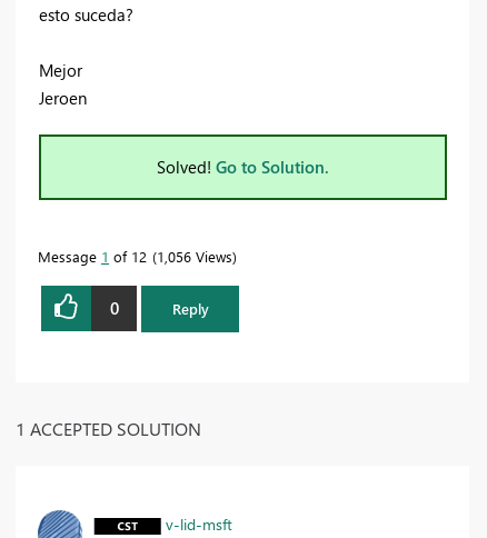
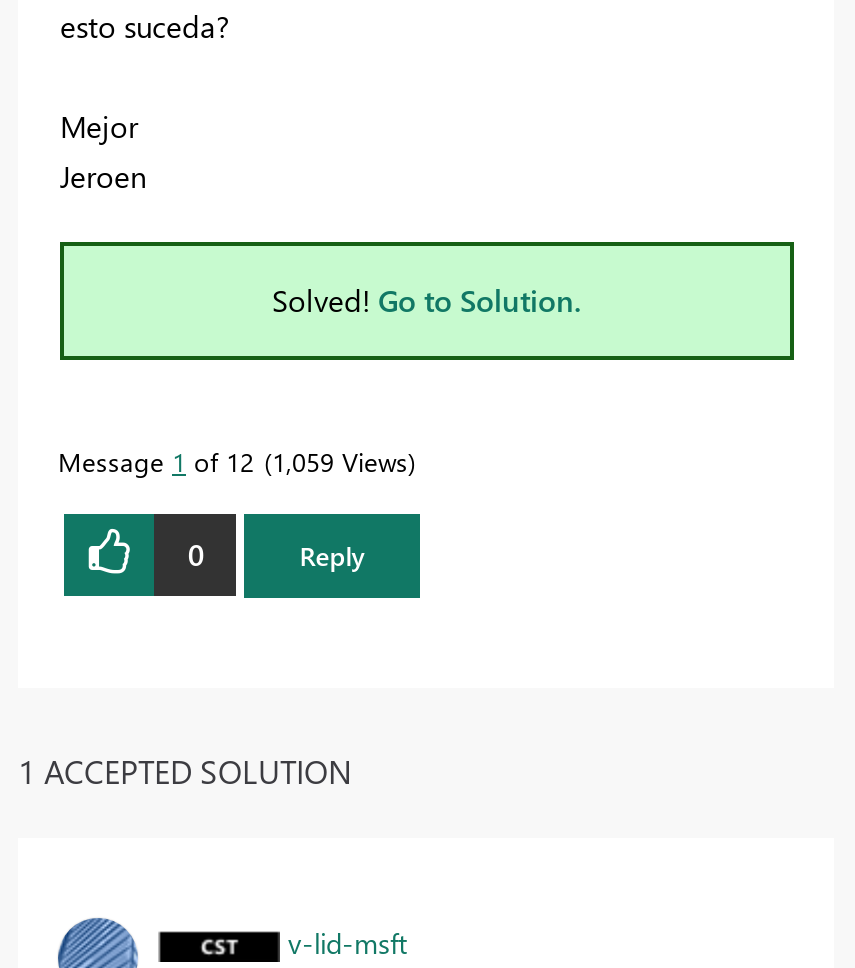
[38,246,232,265] Message 1 of 12 1,056 Views -> [58,443,408,477] Message 1 of 12 1,059 Views

